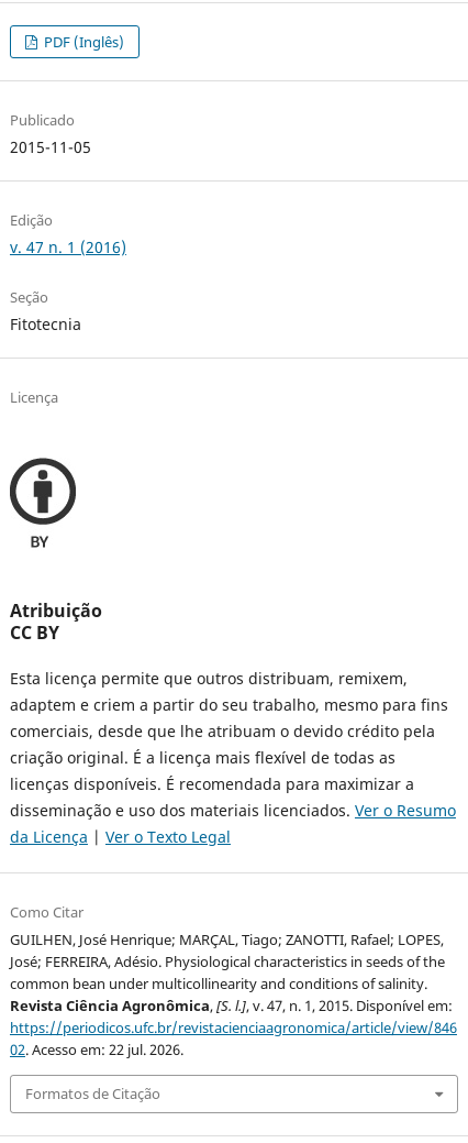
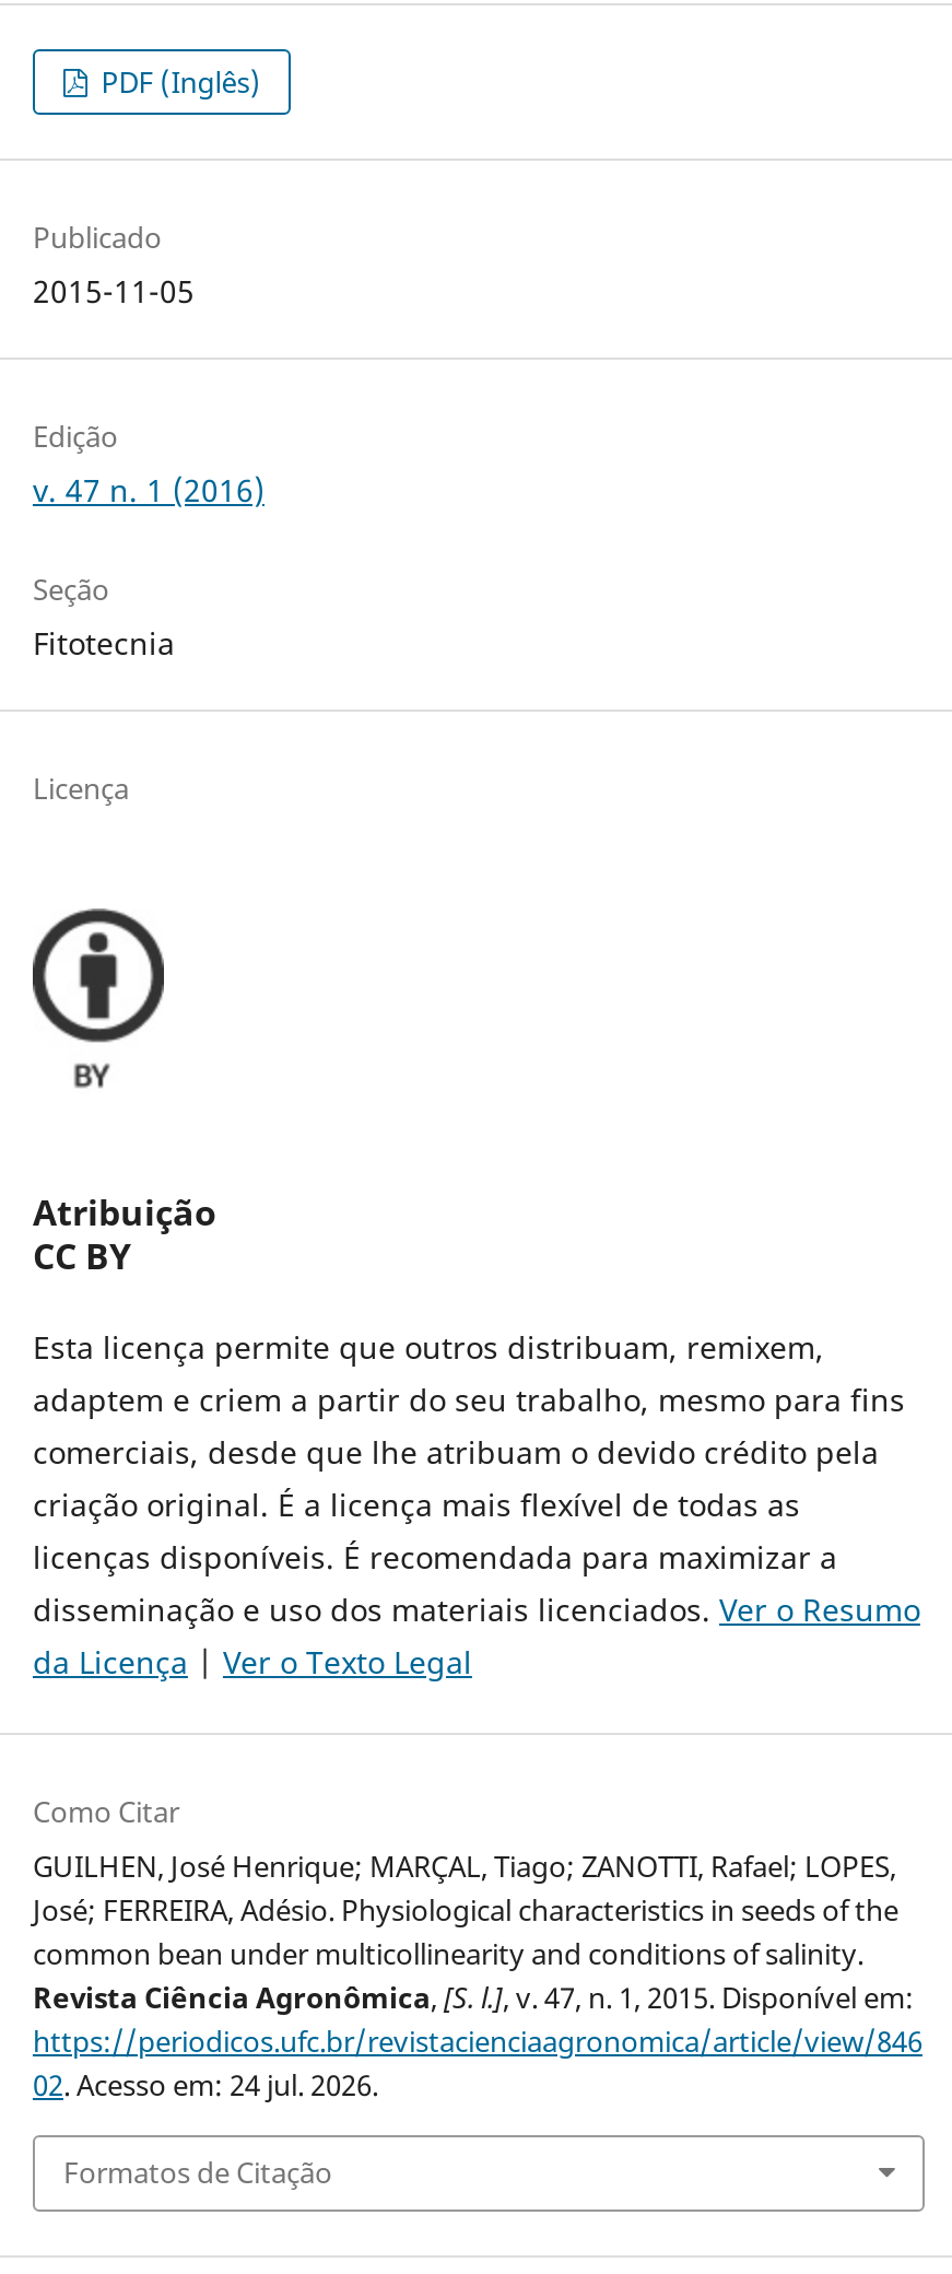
[10,1040,183,1060] 02. Acesso em: 22 jul. 2026. -> [33,2065,378,2105] 02. Acesso em: 24 jul. 2026.

